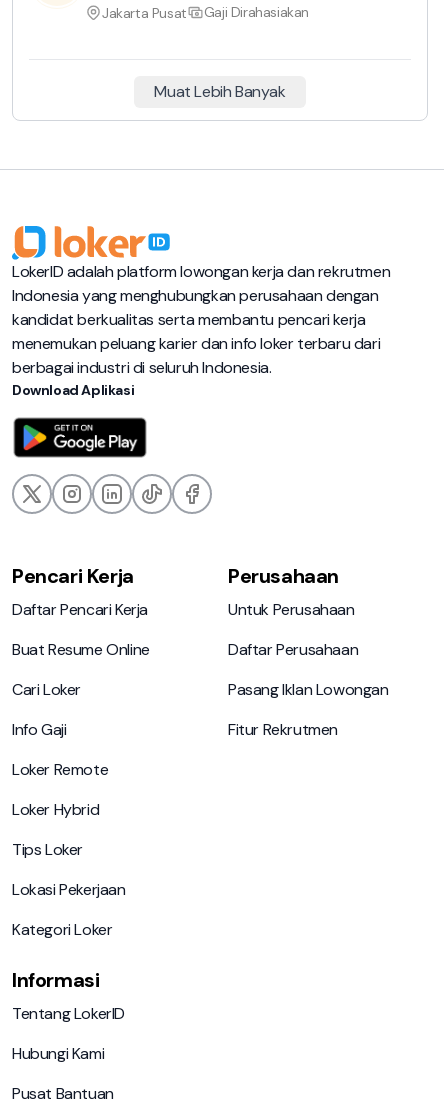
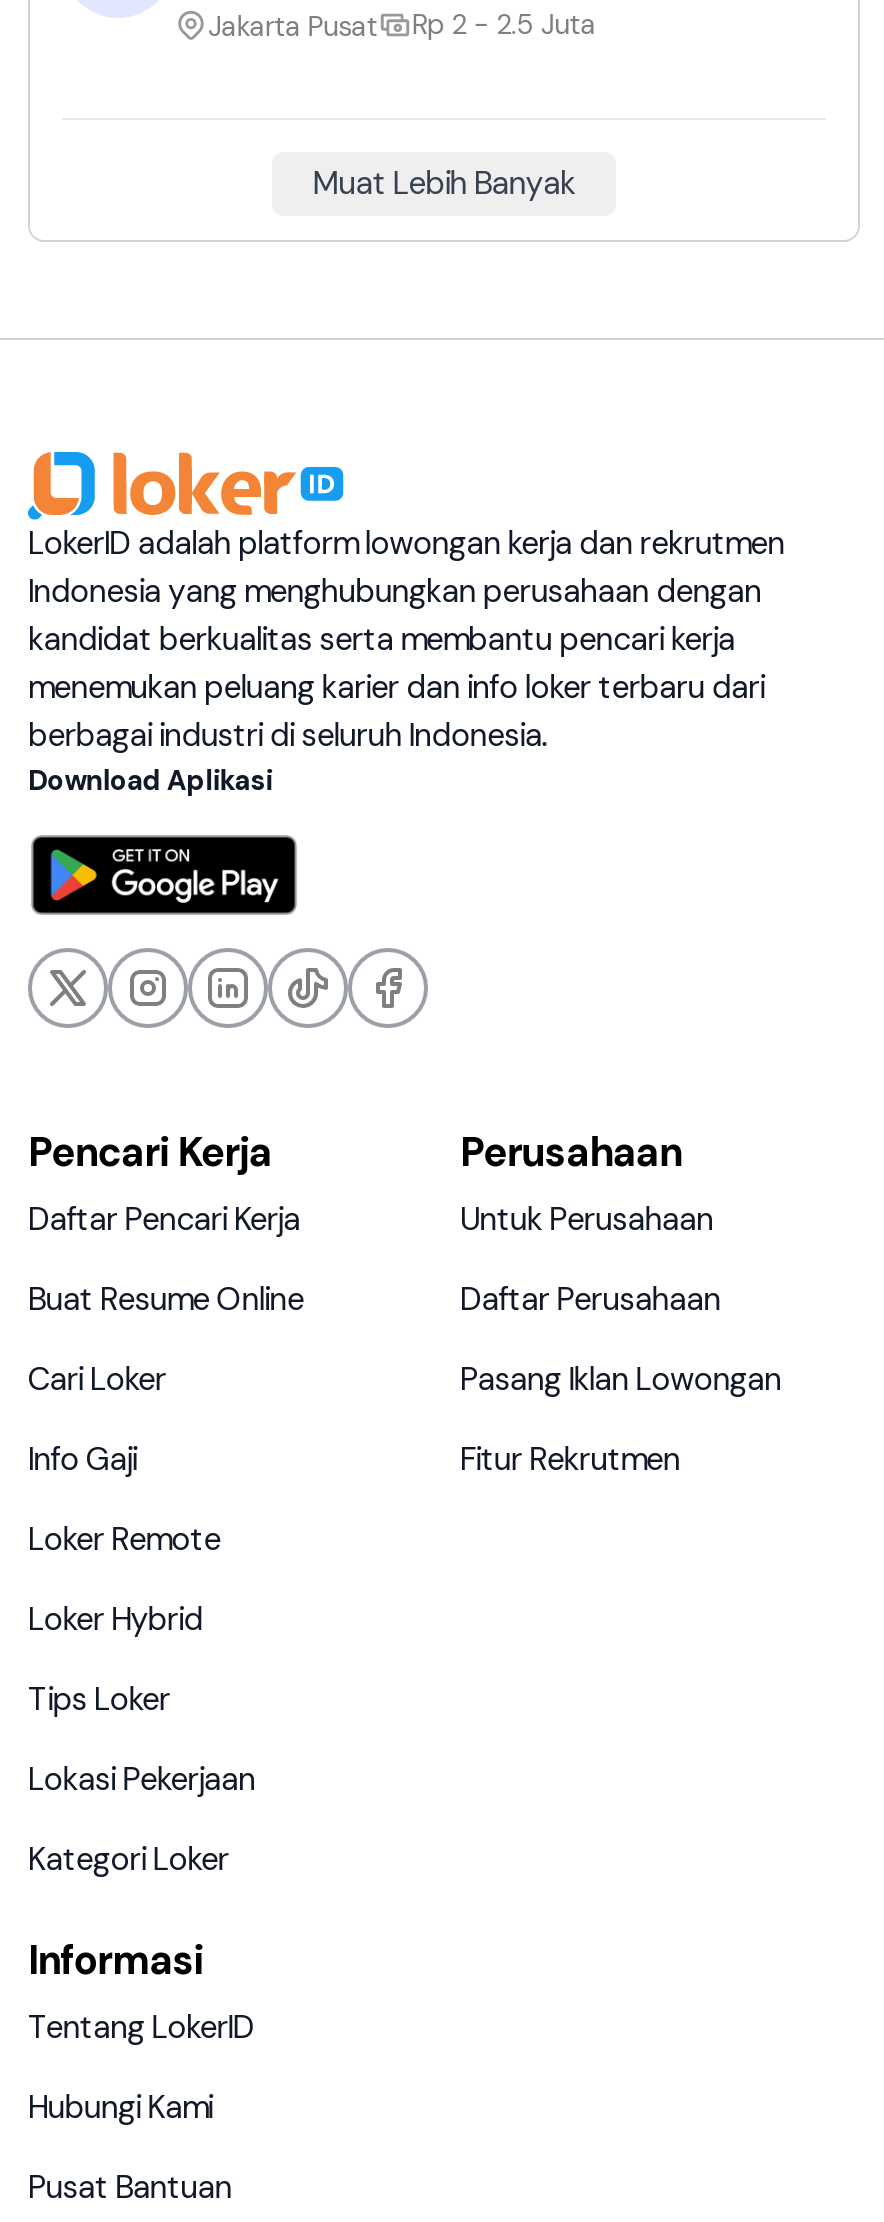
[204,3,309,21] Gaji Dirahasiakan -> [412,6,596,42] Rp 2 - 2.5 Juta

